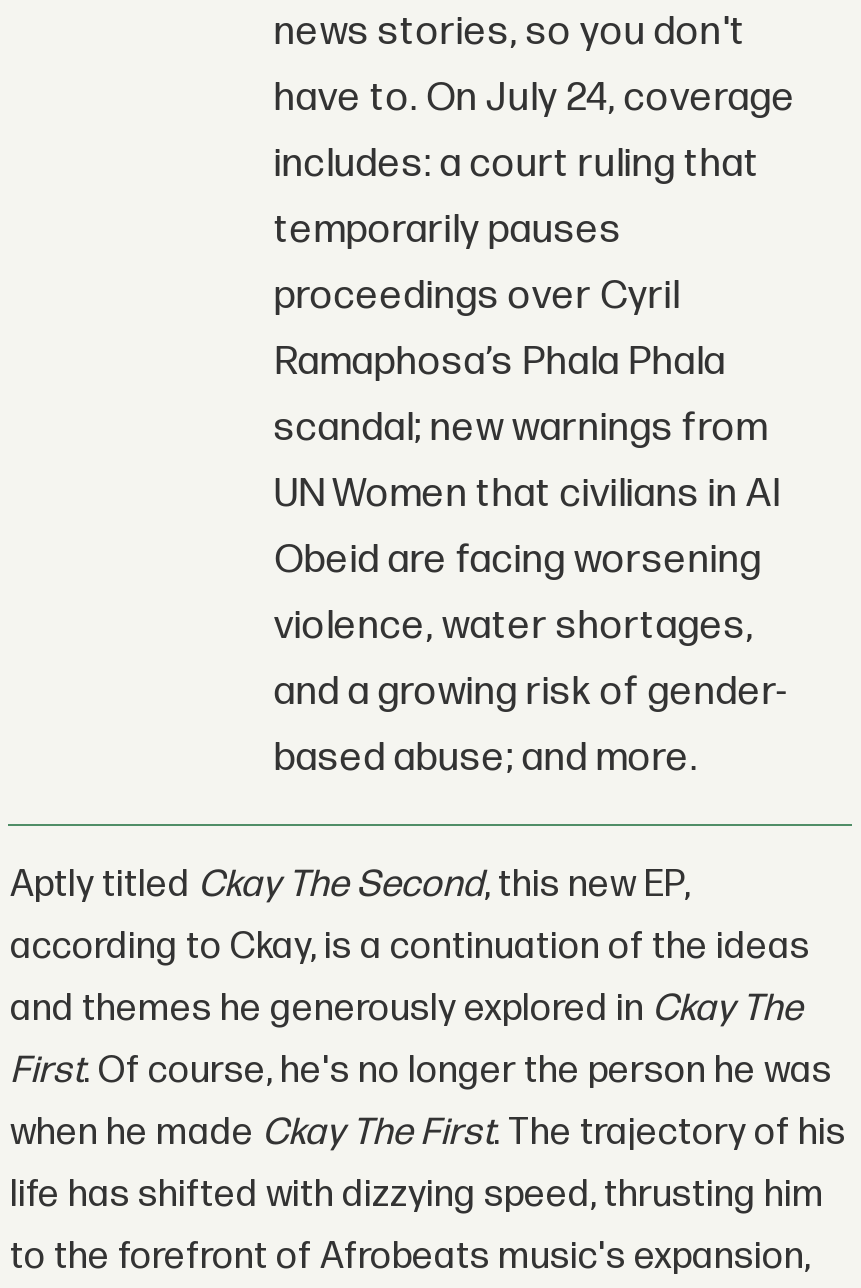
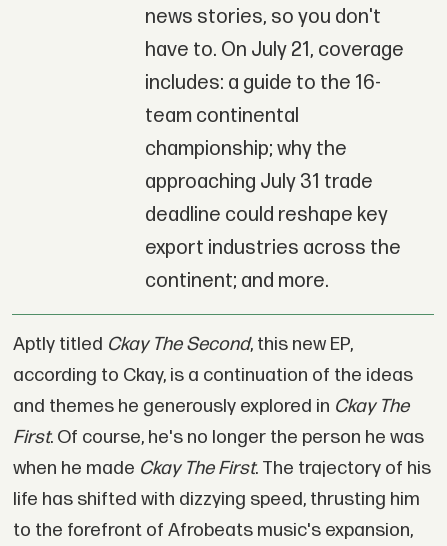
[274,74,796,782] have to. On July 24, coverage | includes: a court ruling that | temporarily pauses | proceedings over Cyril | Ramaphosa’s Phala Phala | scandal; new warnings from | UN Women that civilians in Al | Obeid are facing worsening | violence, water shortages, | and a growing risk of gender- | based abuse; and more. -> [145,38,404,293] have to. On July 21, coverage | includes: a guide to the 16- | team continental | championship; why the | approaching July 31 trade | deadline could reshape key | export industries across the | continent; and more.

